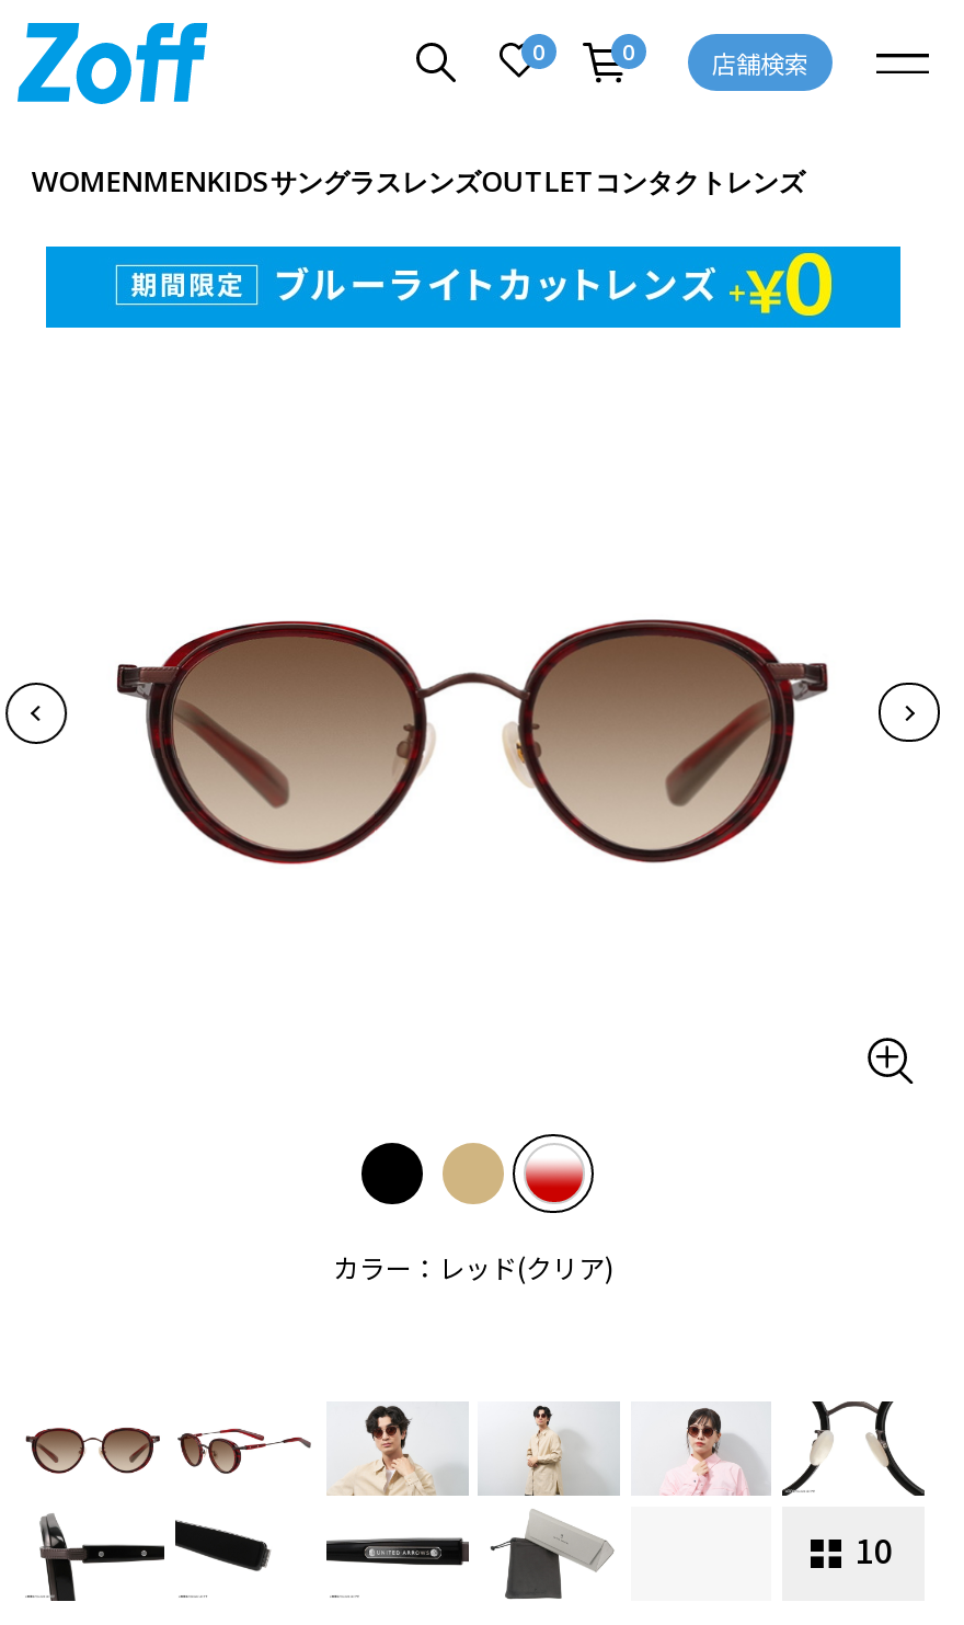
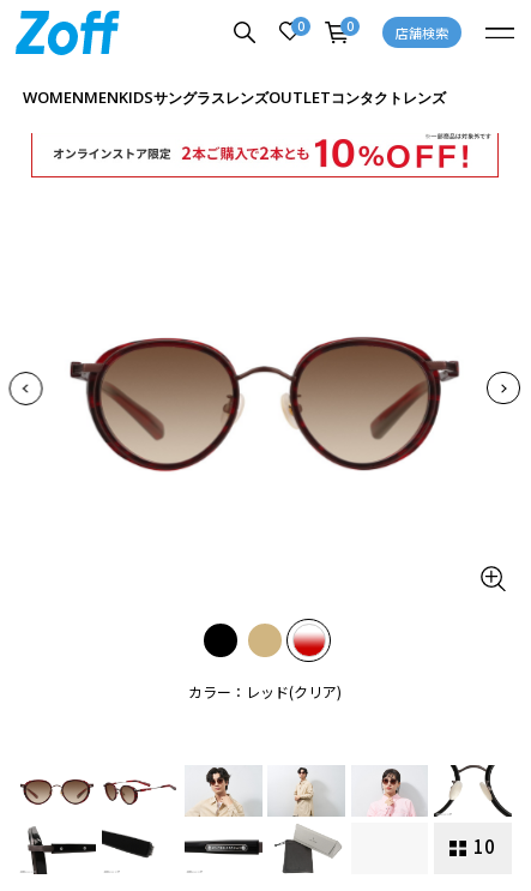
[44,244,903,330] [image] -> [30,133,500,179] [image]

